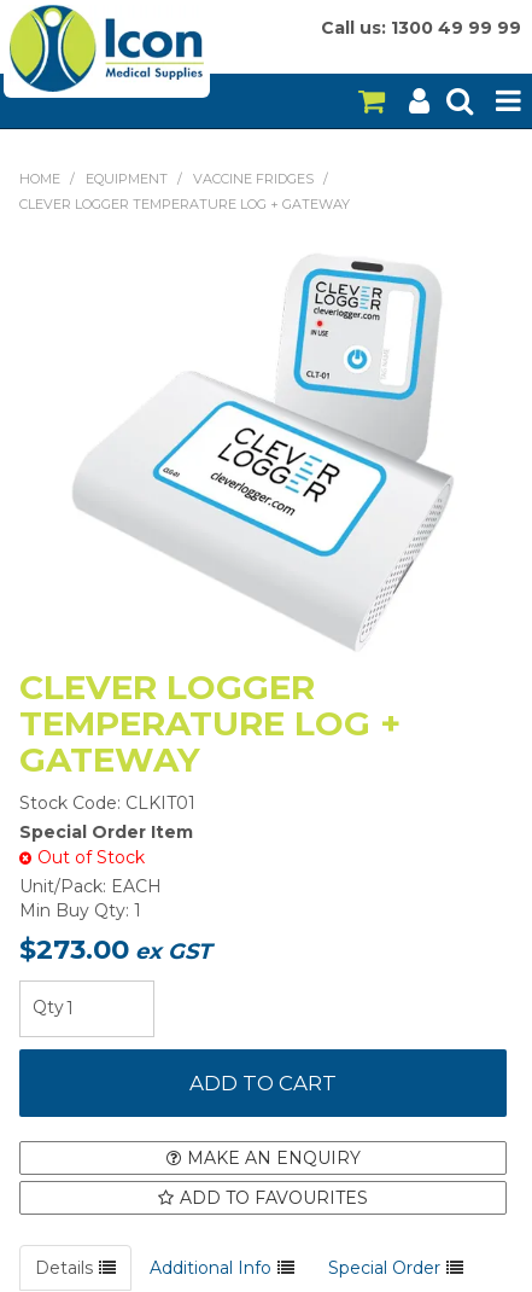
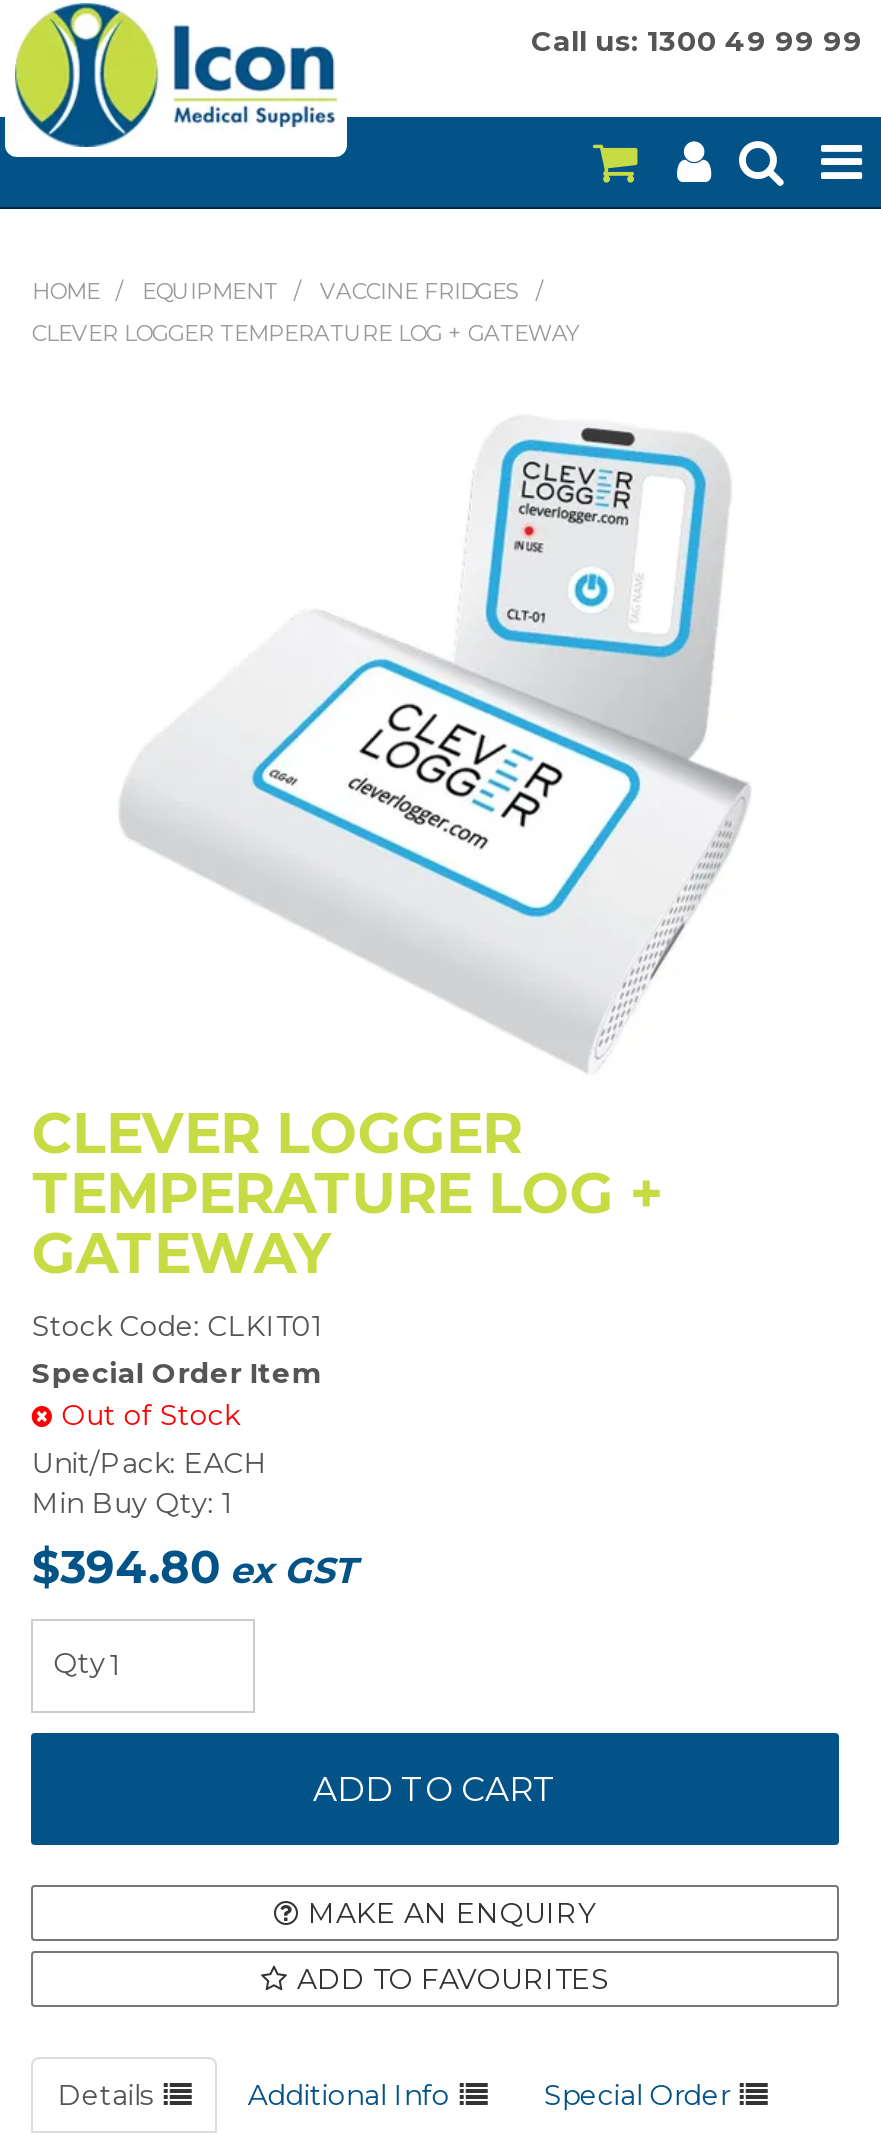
[20,932,212,965] $273.00 ex GST -> [32,1538,356,1594] $394.80 ex GST

